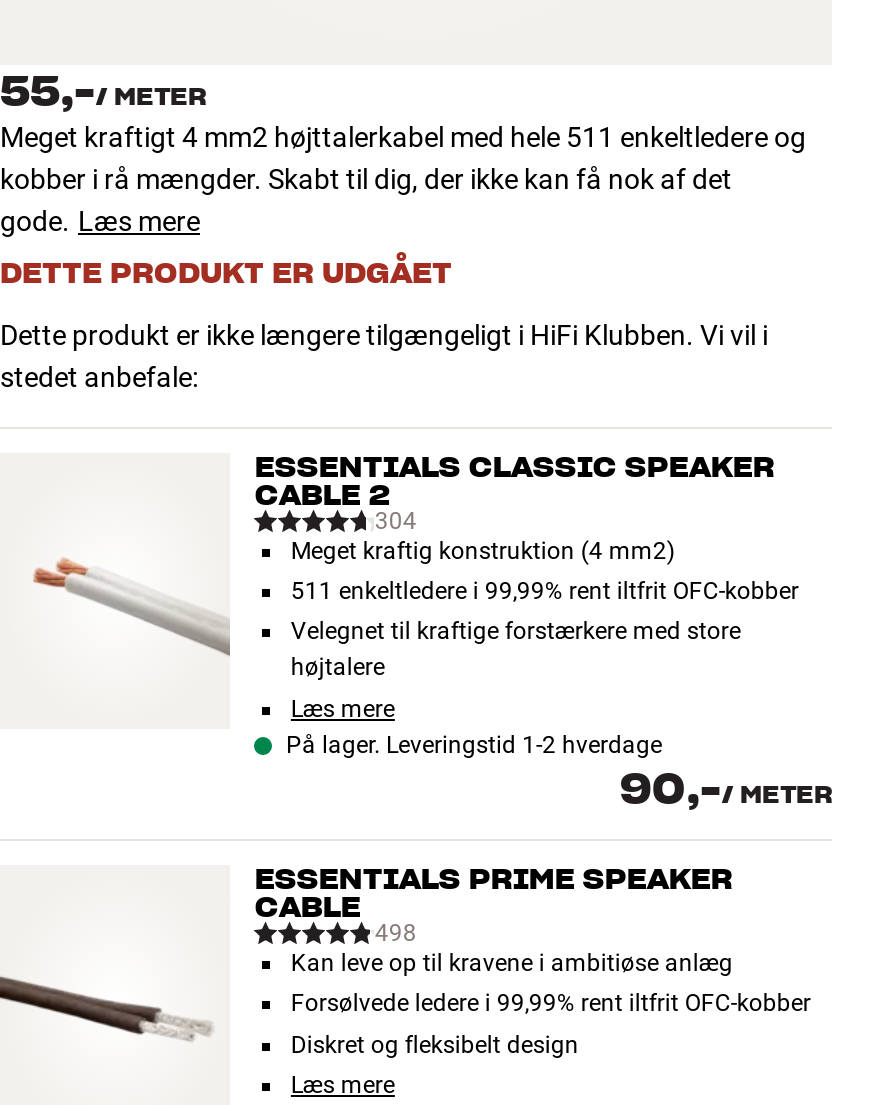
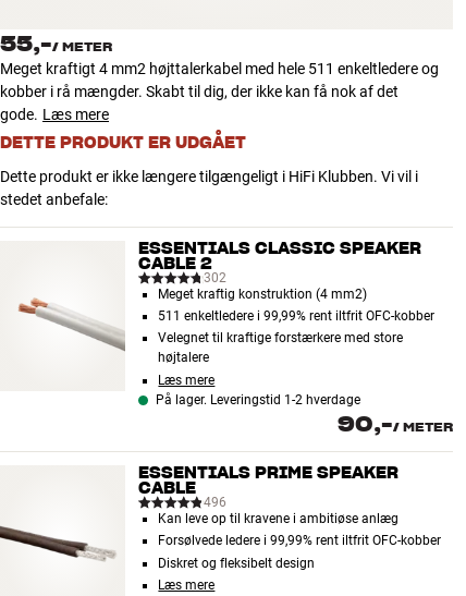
[375,506,417,534] 304 -> [204,270,227,285] 302
[375,919,417,947] 498 -> [204,494,227,510] 496

